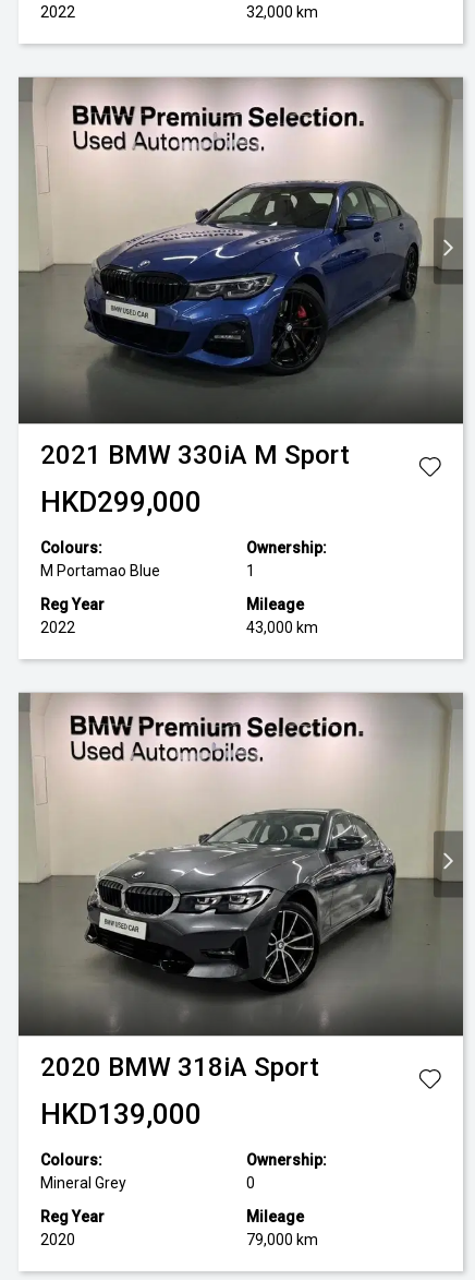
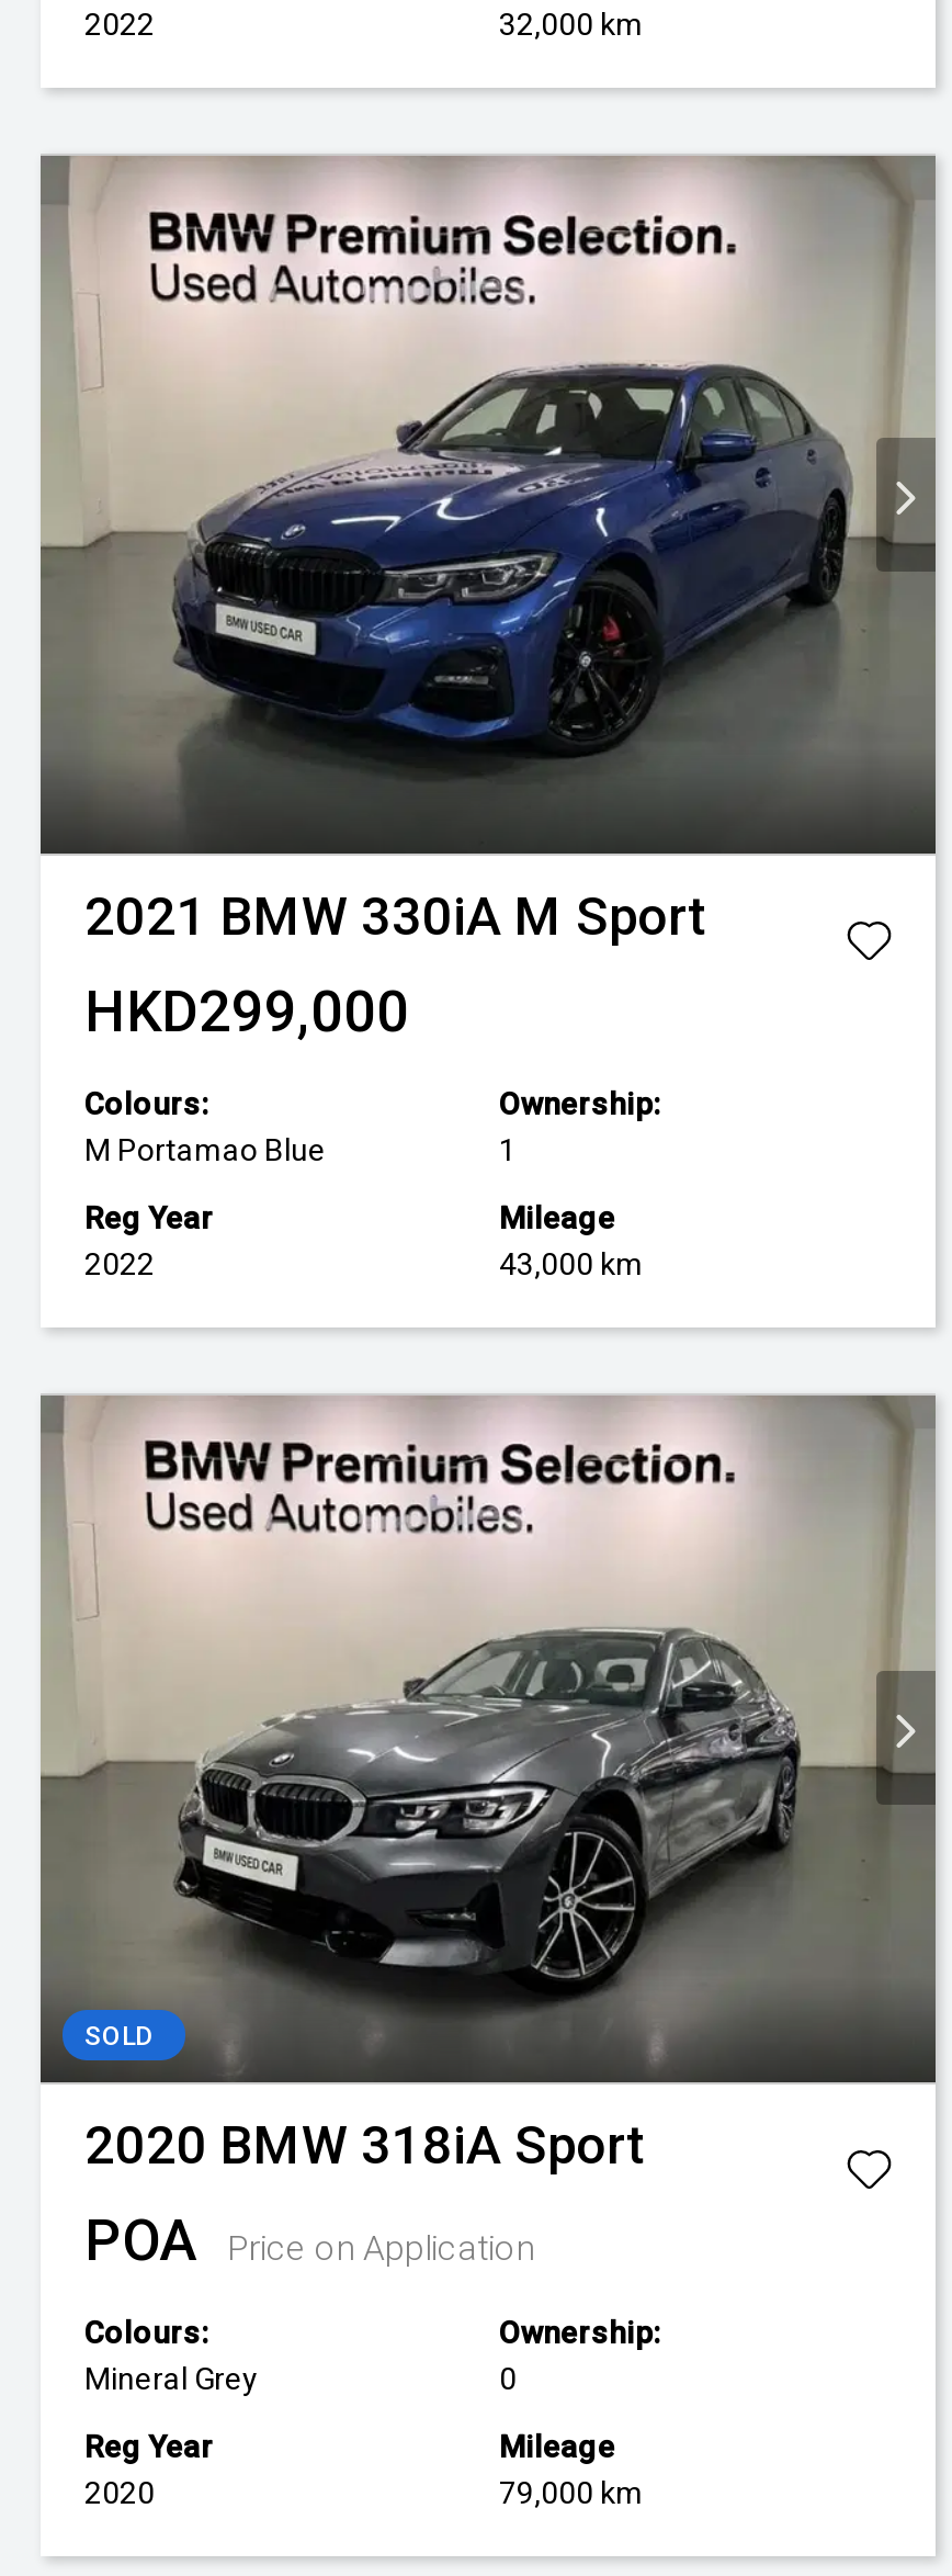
none -> [84,2020,152,2051] SOLD
[40,1097,202,1130] HKD139,000 -> [84,2206,534,2272] POA | Price on Application

